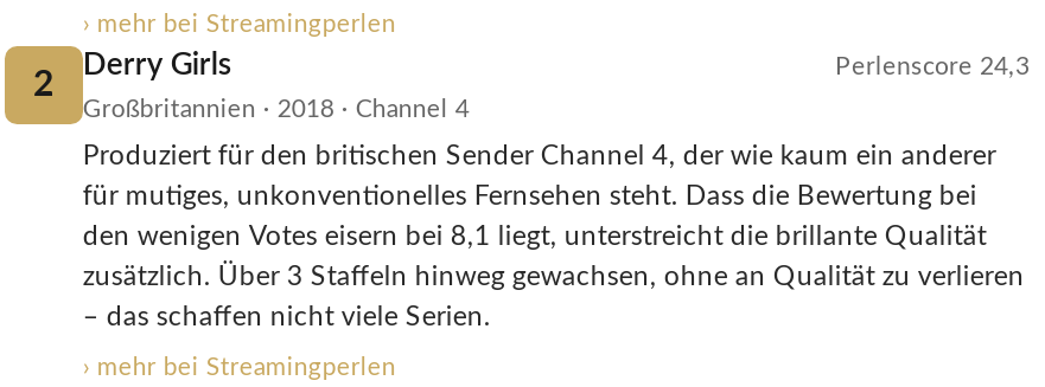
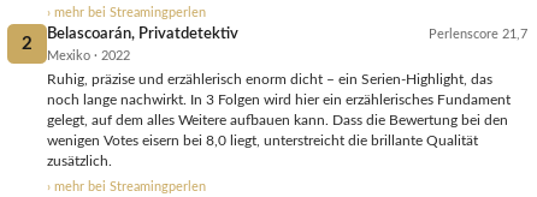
[83,52,1030,82] Derry Girls | Perlenscore 24,3 -> [47,27,527,42] Belascoarán, Privatdetektiv | Perlenscore 21,7
[83,97,469,123] Großbritannien · 2018 · Channel 4 -> [47,50,130,63] Mexiko · 2022
[83,144,996,170] Produziert für den britischen Sender Channel 4, der wie kaum ein anderer -> [47,74,492,87] Ruhig, präzise und erzählerisch enorm dicht – ein Serien-Highlight, das
[83,184,977,210] für mutiges, unkonventionelles Fernsehen steht. Dass die Bewertung bei -> [47,94,510,107] noch lange nachwirkt. In 3 Folgen wird hier ein erzählerisches Fundament
[83,225,987,251] den wenigen Votes eisern bei 8,1 liegt, unterstreicht die brillante Qualität -> [47,115,508,128] gelegt, auf dem alles Weitere aufbauen kann. Dass die Bewertung bei den
[83,265,1025,291] zusätzlich. Über 3 Staffeln hinweg gewachsen, ohne an Qualität zu verlieren -> [47,135,478,148] wenigen Votes eisern bei 8,0 liegt, unterstreicht die brillante Qualität
[83,305,491,331] – das schaffen nicht viele Serien. -> [47,155,112,169] zusätzlich.

